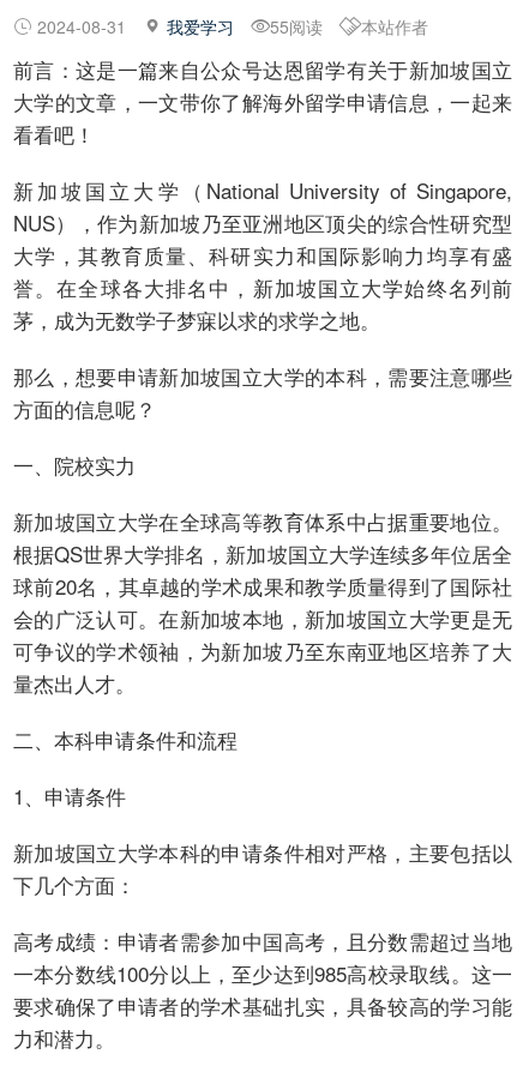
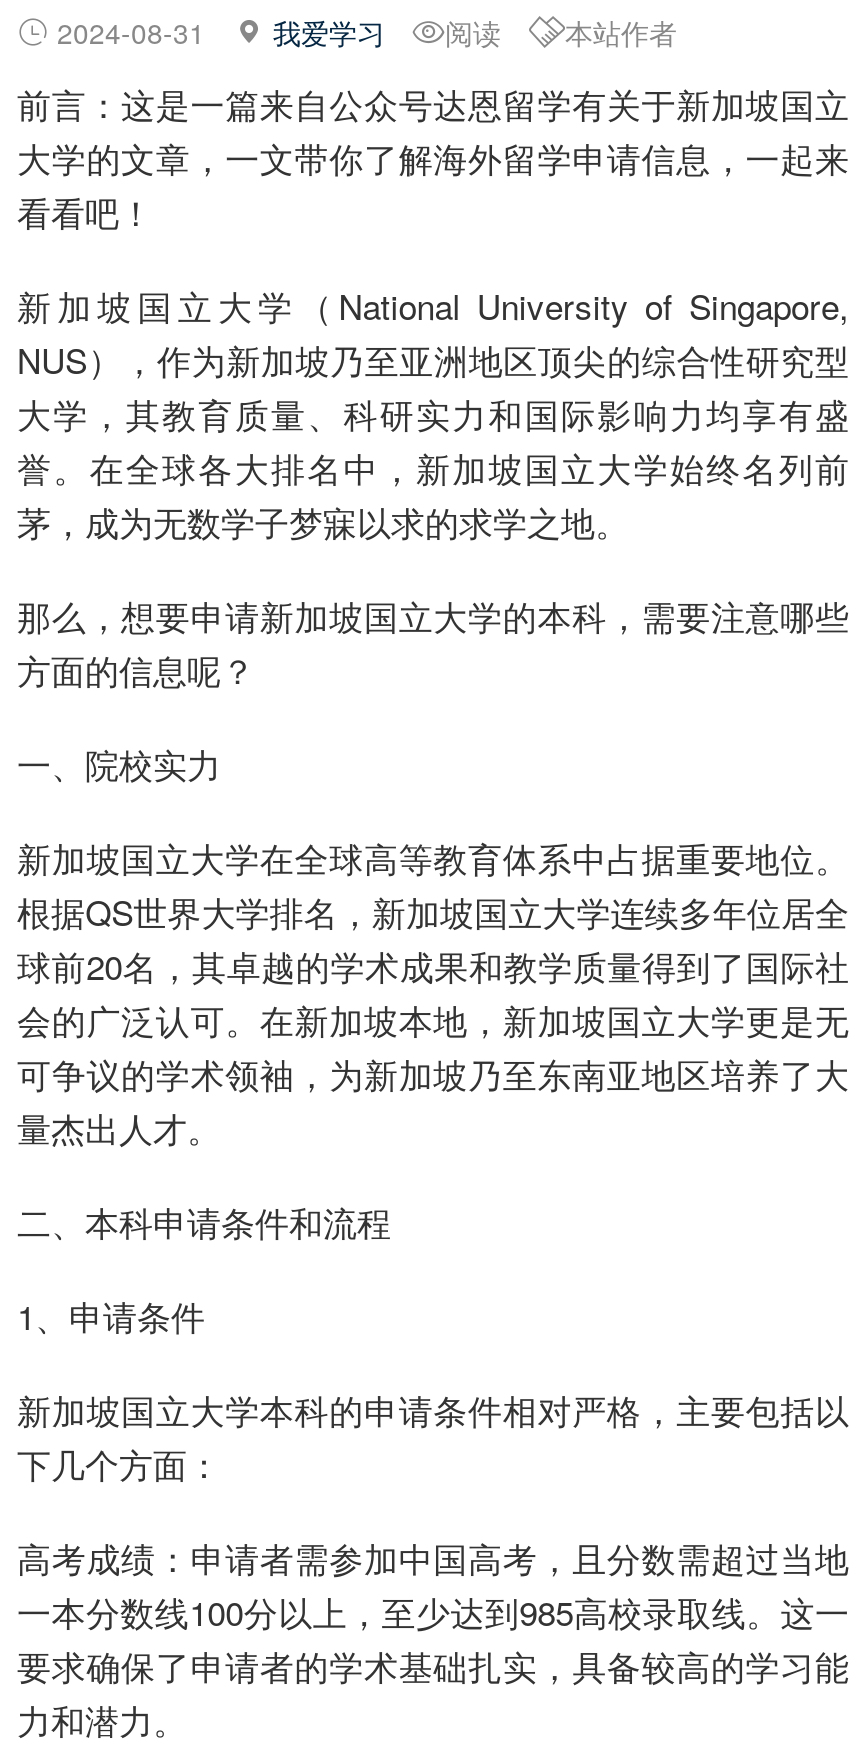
[270,14,323,38] 55阅读 -> [445,12,501,52] 阅读

